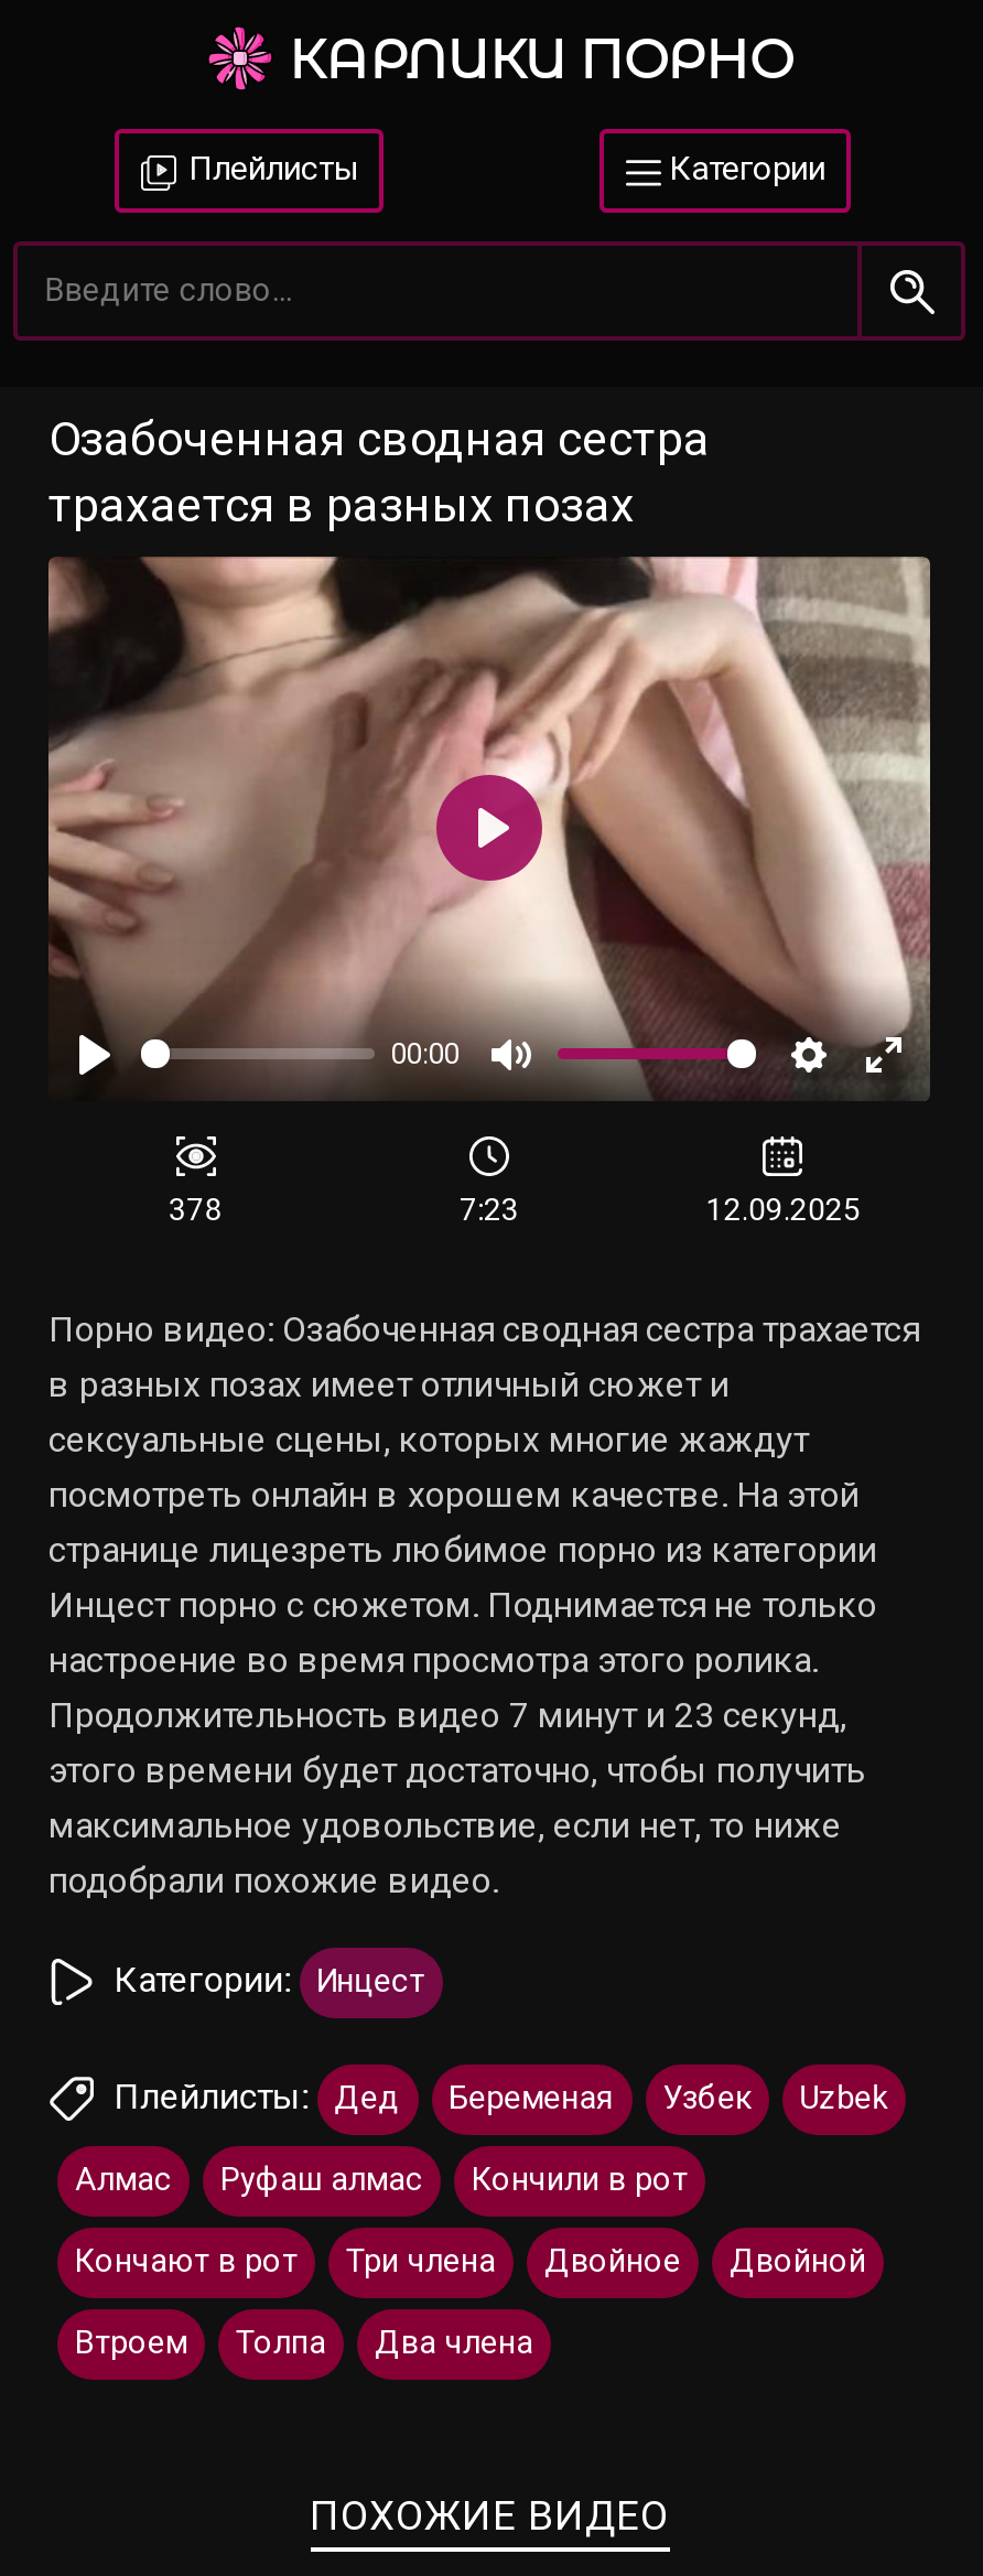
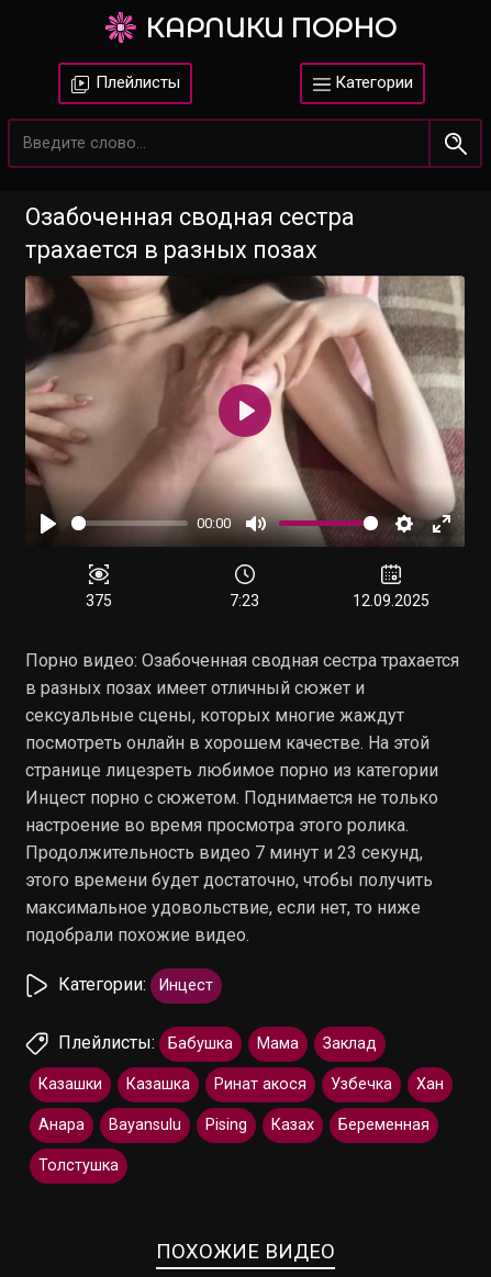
[169,1192,222,1227] 378 -> [85,592,112,609] 375
[334,2080,887,2117] Дед | Беременая | Узбек | Uzbek -> [168,1034,376,1053] Бабушка | Мама | Заклад
[75,2162,688,2199] Алмас | Руфаш алмас | Кончили в рот -> [38,1075,444,1094] Казашки | Казашка | Ринат акося | Узбечка | Хан
[75,2243,866,2281] Кончают в рот | Три члена | Двойное | Двойной -> [38,1116,429,1134] Анара | Bayansulu | Pising | Казах | Беременная
[75,2325,533,2362] Втроем | Толпа | Два члена -> [38,1156,119,1175] Толстушка

